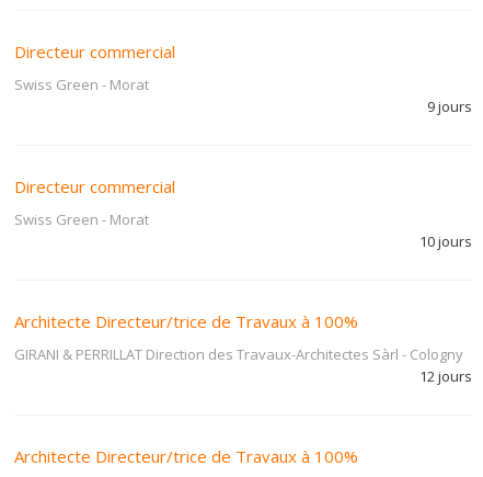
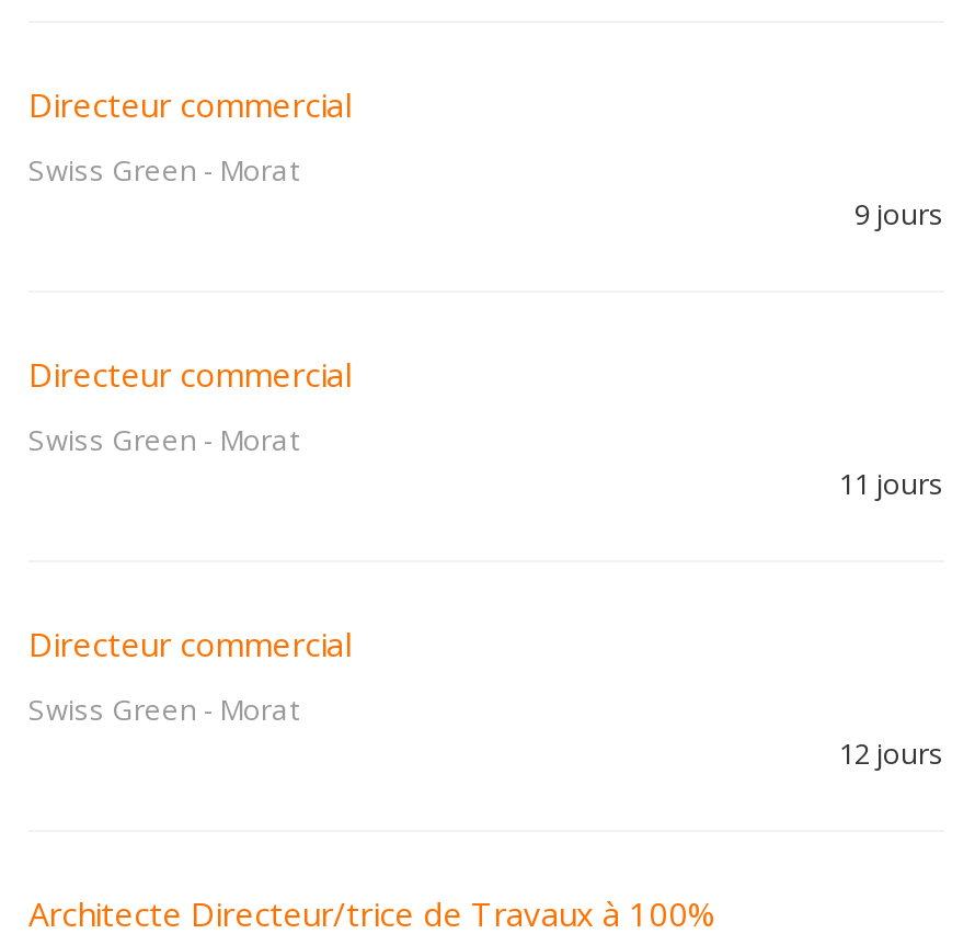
[419,231,472,251] 10 jours -> [839,464,944,503] 11 jours
[14,310,358,332] Architecte Directeur/trice de Travaux à 100% -> [28,622,351,665] Directeur commercial
[14,344,463,364] GIRANI & PERRILLAT Direction des Travaux-Architectes Sàrl - Cologny -> [28,690,298,729] Swiss Green - Morat

